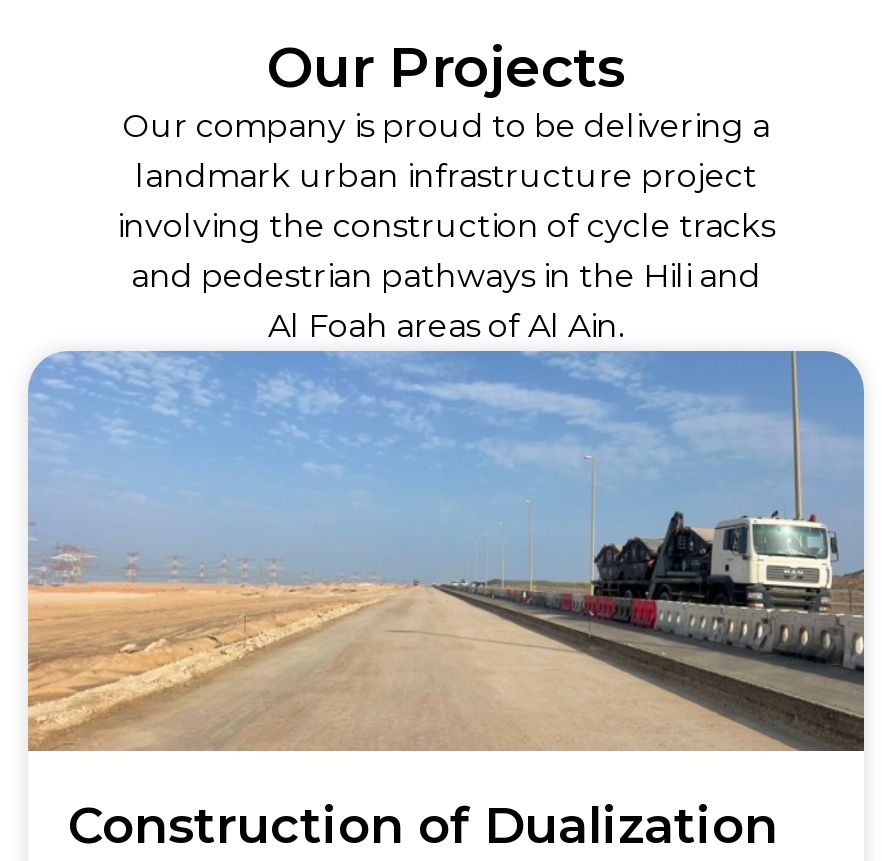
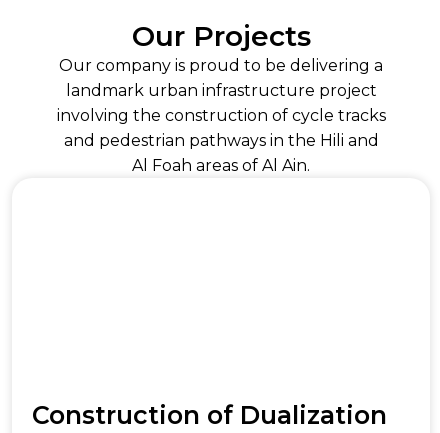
[26,349,866,753] [image] -> none

